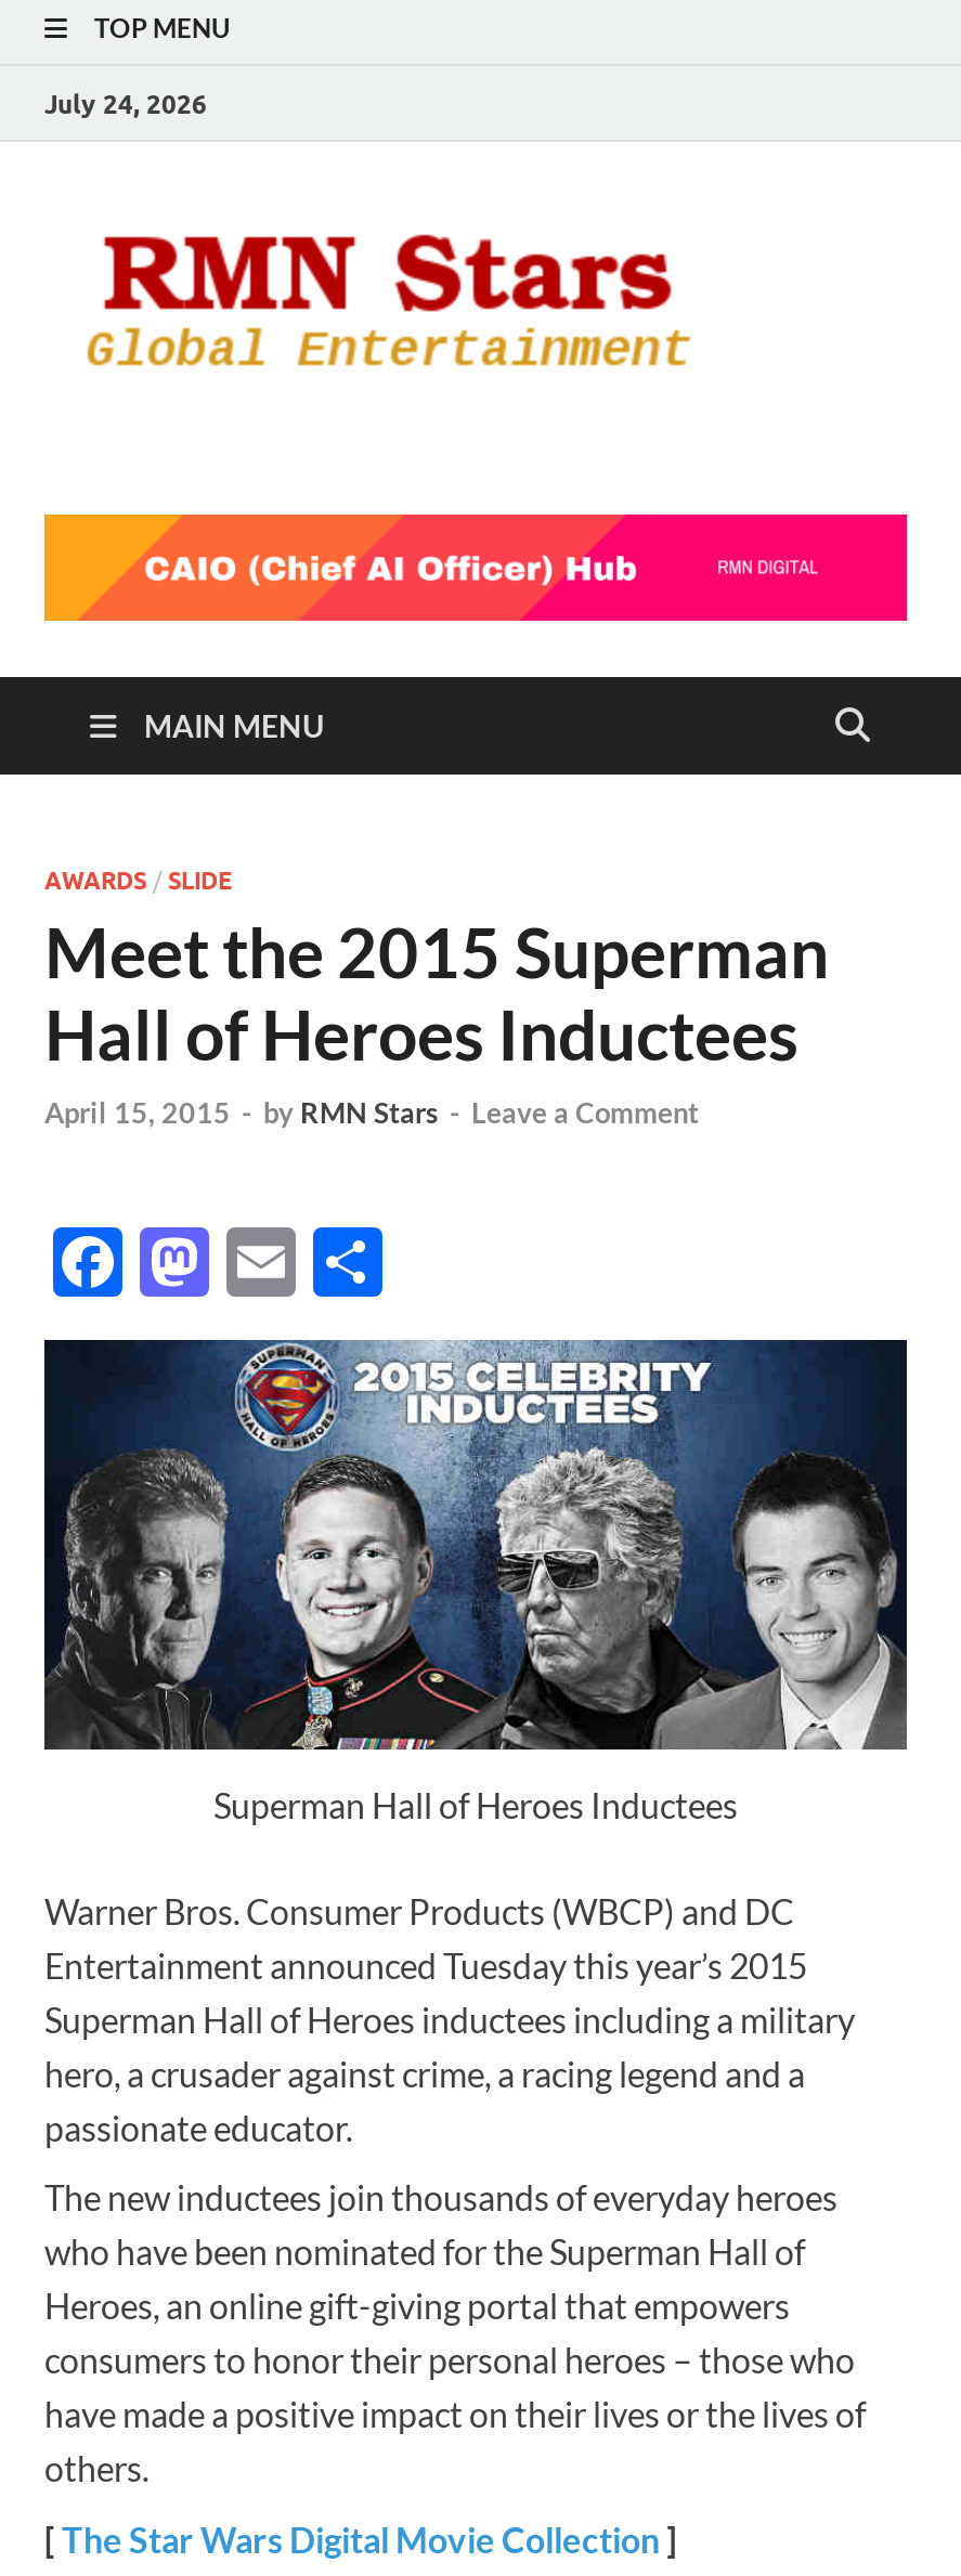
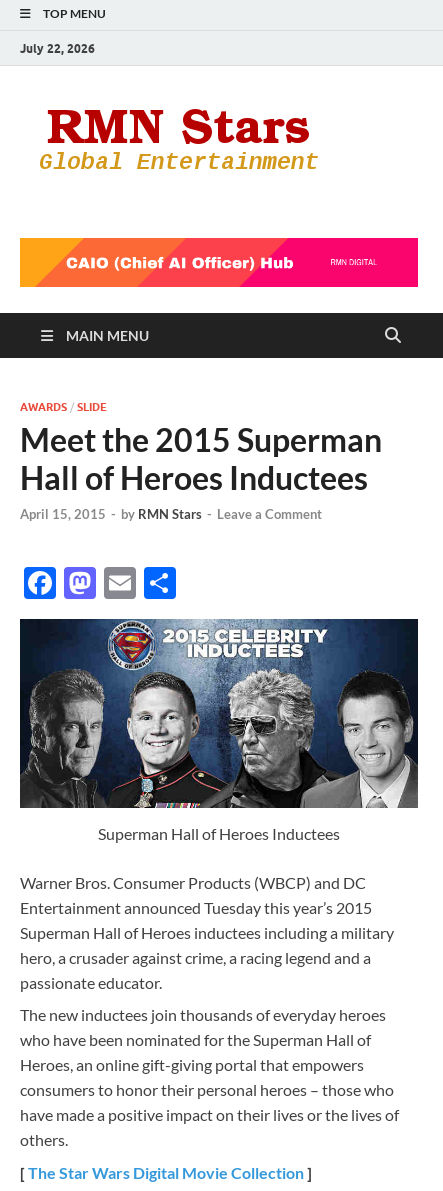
[44,87,207,119] July 24, 2026 -> [20,40,95,55] July 22, 2026

